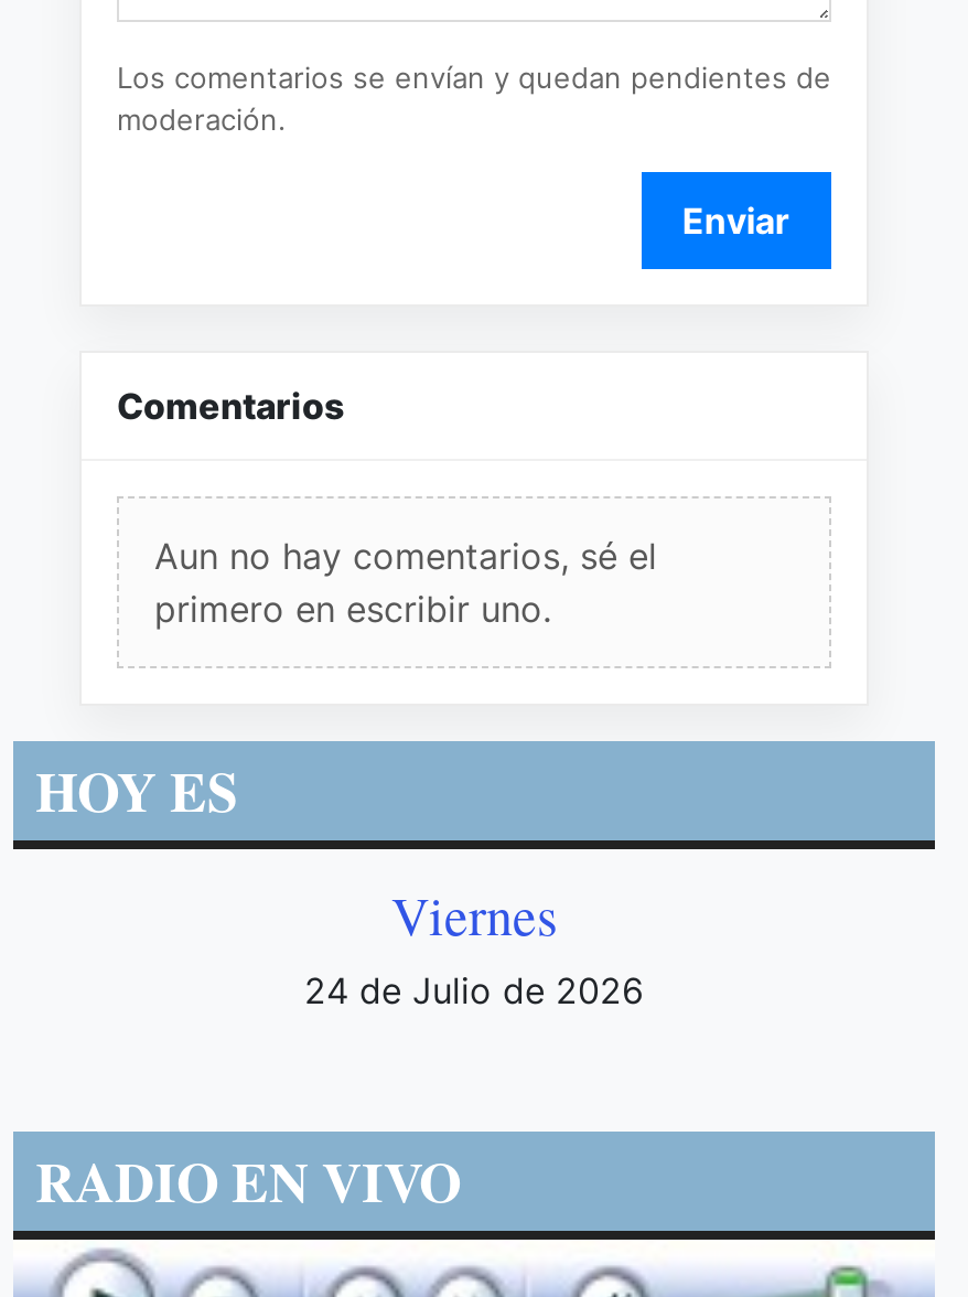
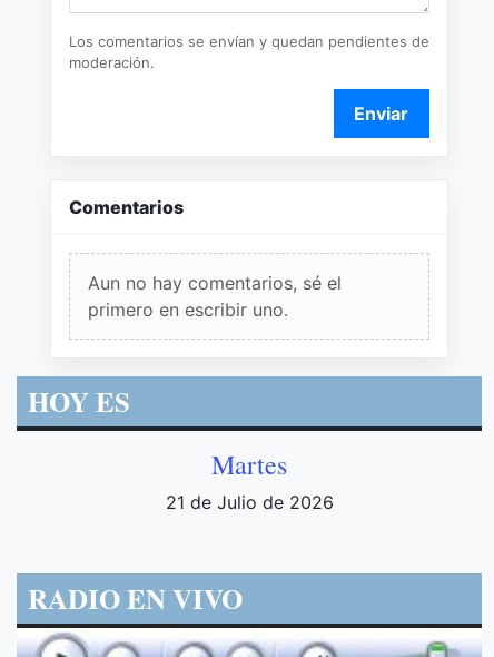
[304,879,644,1012] Viernes | 24 de Julio de 2026 -> [165,446,333,513] Martes | 21 de Julio de 2026

